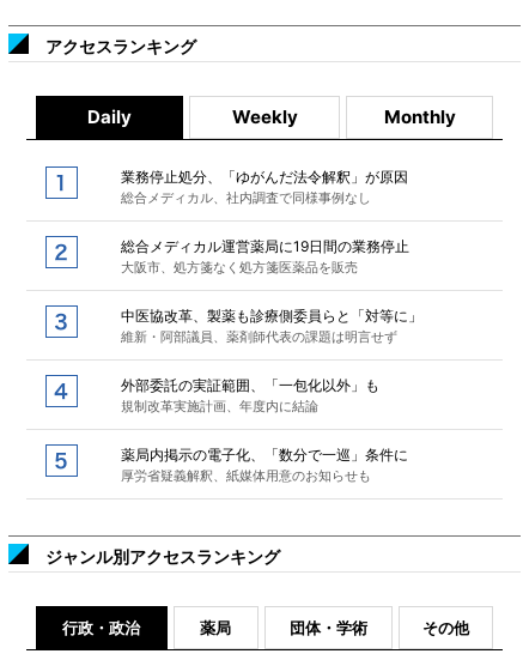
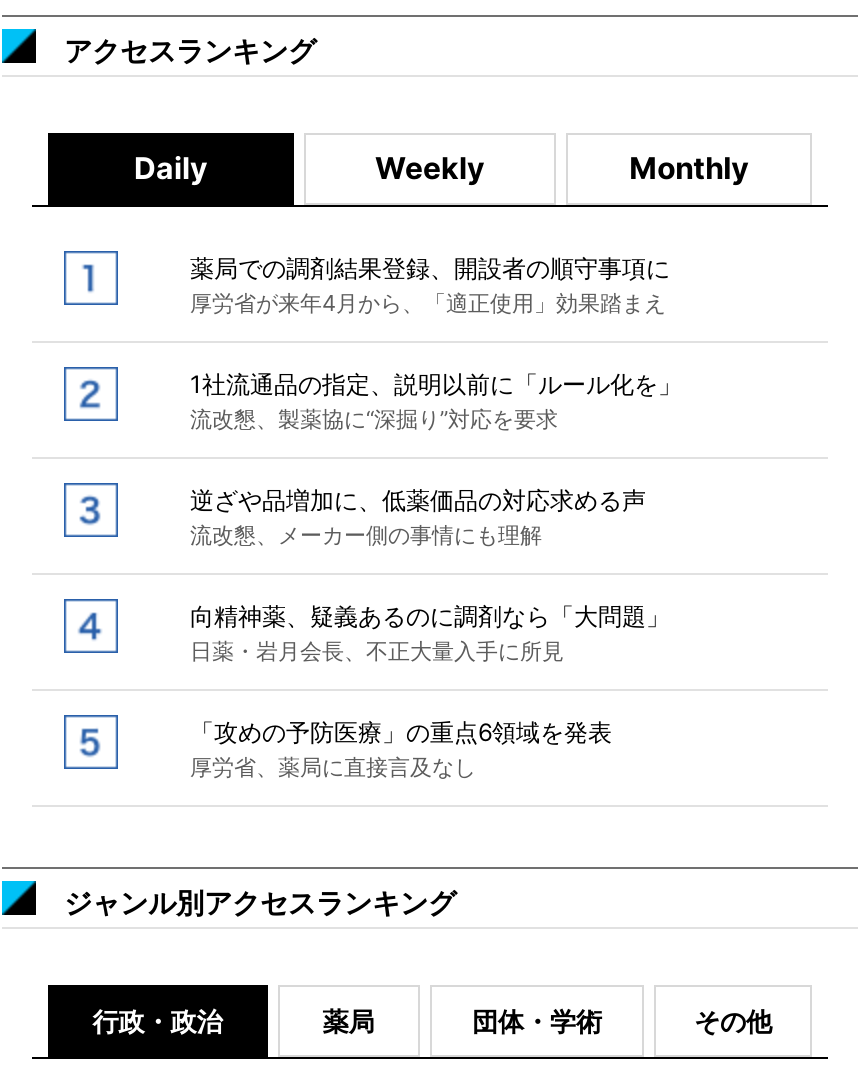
[121,167,408,206] 業務停止処分、「ゆがんだ法令解釈」が原因 | 総合メディカル、社内調査で同様事例なし -> [190,253,670,317] 薬局での調剤結果登録、開設者の順守事項に | 厚労省が来年4月から、「適正使用」効果踏まえ
[121,237,409,275] 総合メディカル運営薬局に19日間の業務停止 | 大阪市、処方箋なく処方箋医薬品を販売 -> [190,369,682,433] 1社流通品の指定、説明以前に「ルール化を」 | 流改懇、製薬協に“深掘り”対応を要求
[121,306,422,345] 中医協改革、製薬も診療側委員らと「対等に」 | 維新・阿部議員、薬剤師代表の課題は明言せず -> [190,485,646,549] 逆ざや品増加に、低薬価品の対応求める声 | 流改懇、メーカー側の事情にも理解
[121,376,379,414] 外部委託の実証範囲、「一包化以外」も | 規制改革実施計画、年度内に結論 -> [190,601,670,665] 向精神薬、疑義あるのに調剤なら「大問題」 | 日薬・岩月会長、不正大量入手に所見
[121,445,408,484] 薬局内掲示の電子化、「数分で一巡」条件に | 厚労省疑義解釈、紙媒体用意のお知らせも -> [190,717,612,781] 「攻めの予防医療」の重点6領域を発表 | 厚労省、薬局に直接言及なし

